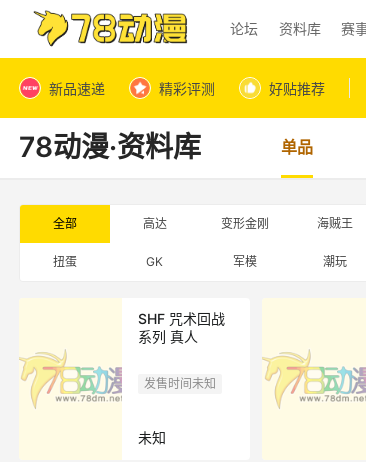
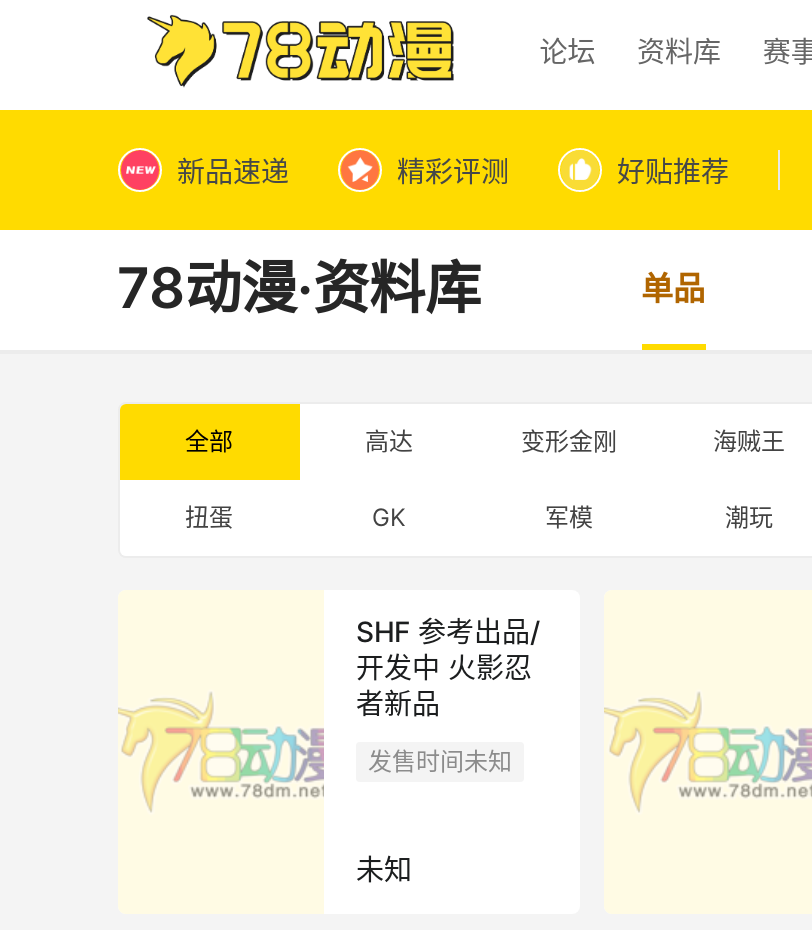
[138,310,225,345] SHF 咒术回战 | 系列 真人 -> [356,614,540,720] SHF 参考出品/ | 开发中 火影忍 | 者新品

